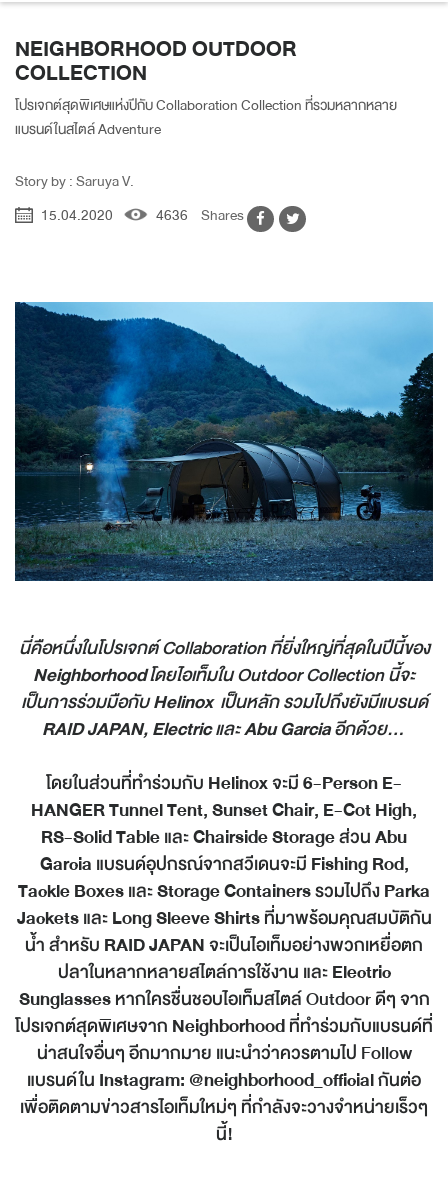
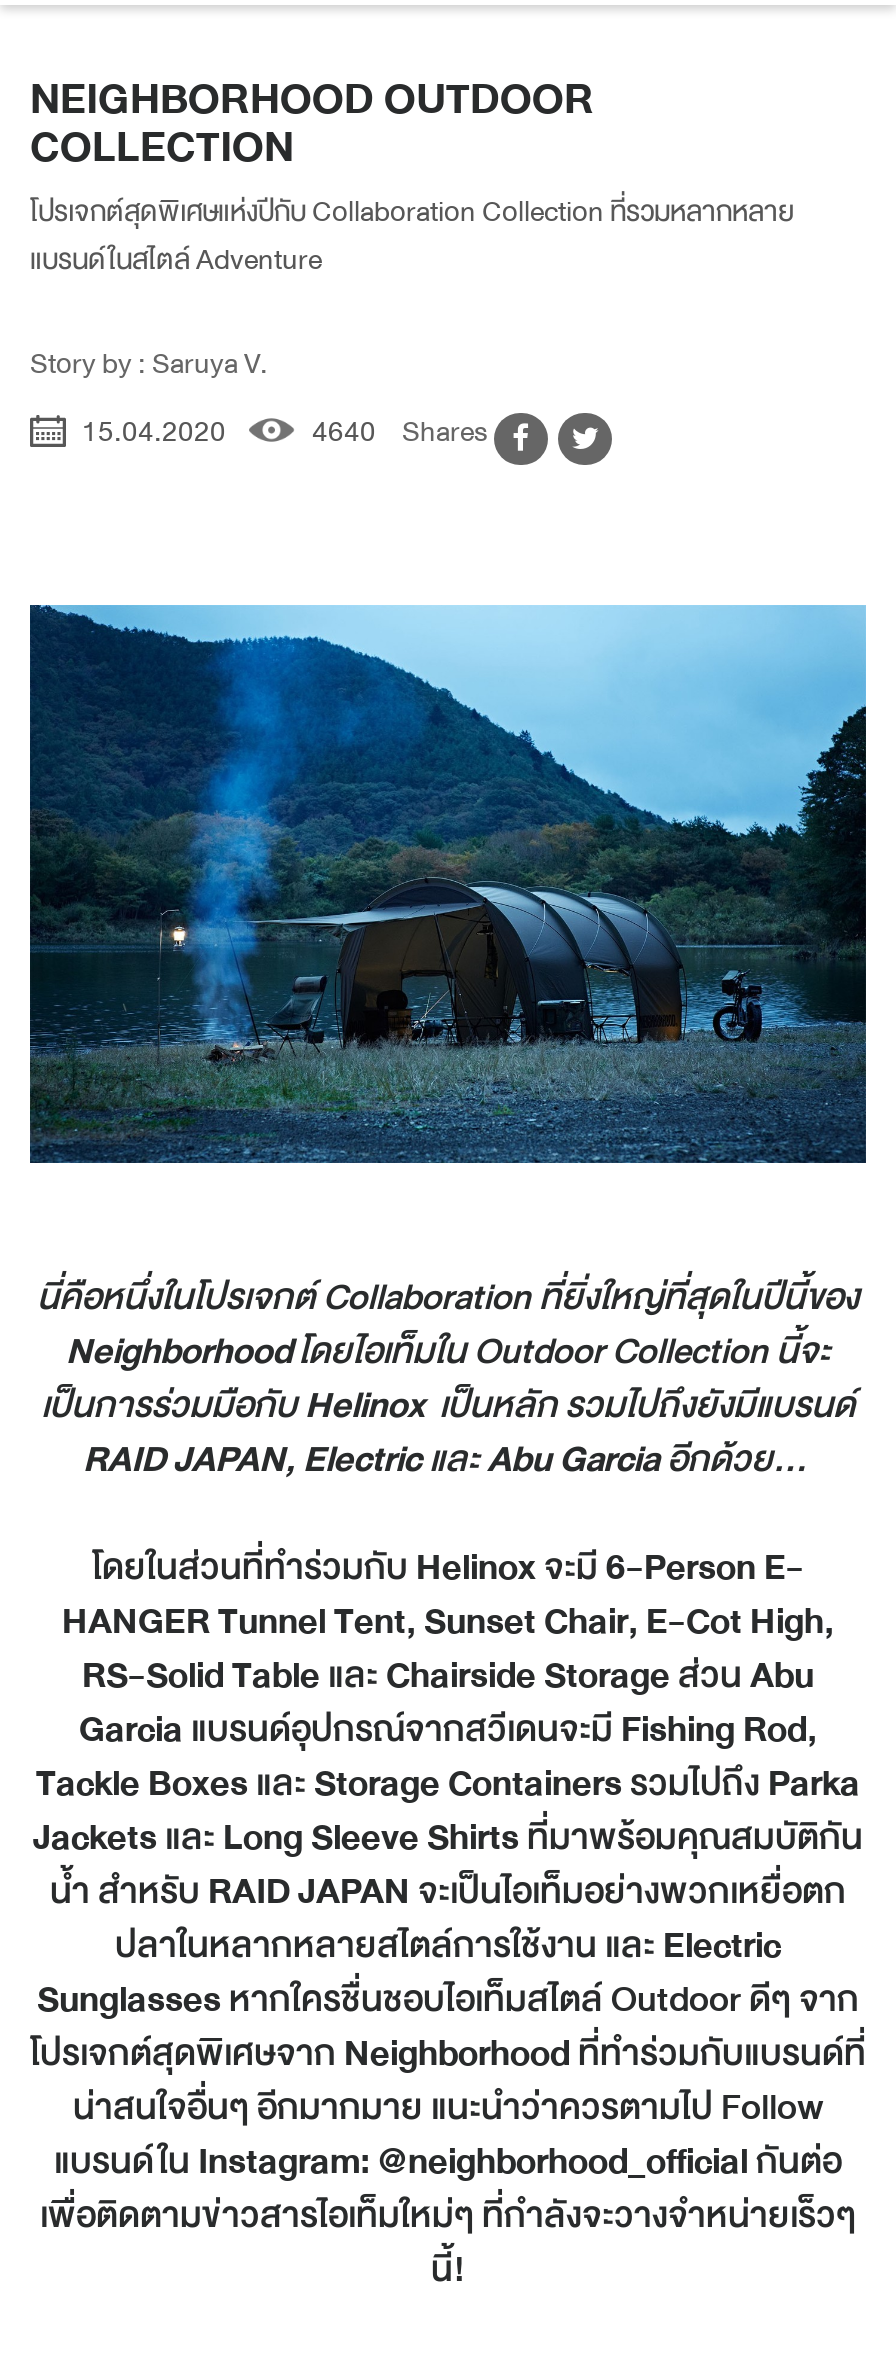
[38,203,247,227] 15.04.2020 4636 Shares -> [76,407,494,455] 15.04.2020 4640 Shares

